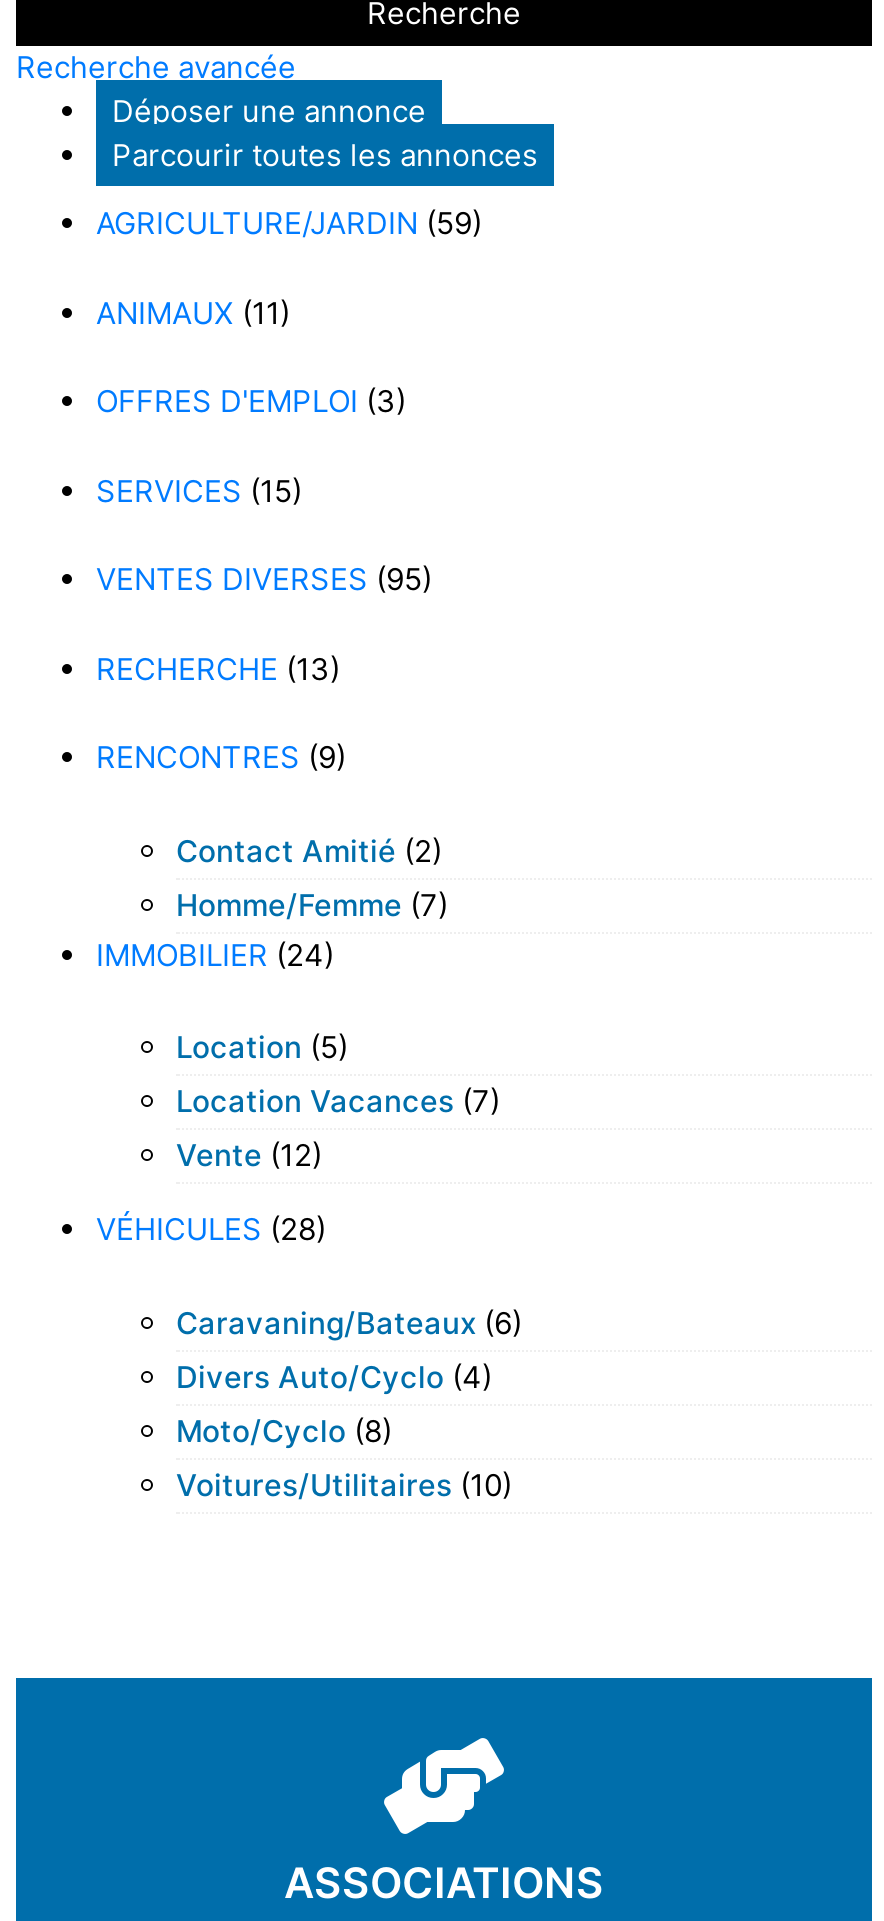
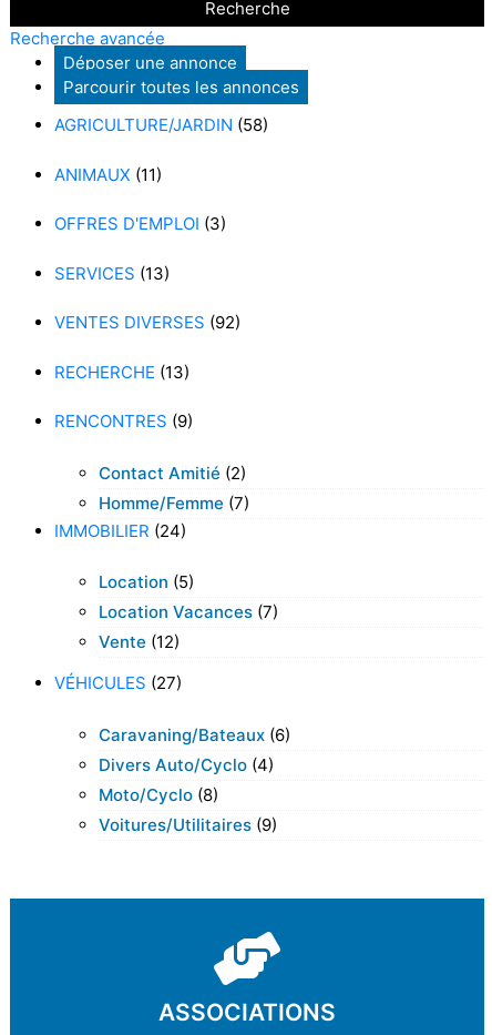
[96,204,482,242] AGRICULTURE/JARDIN (59) -> [54,114,268,135] AGRICULTURE/JARDIN (58)
[96,471,302,509] SERVICES (15) -> [54,262,170,283] SERVICES (13)
[96,560,432,598] VENTES DIVERSES (95) -> [54,312,240,333] VENTES DIVERSES (92)
[96,1210,326,1248] VÉHICULES (28) -> [54,672,182,693] VÉHICULES (27)
[176,1465,512,1503] Voitures/utilitaires (10) -> [99,814,277,835] Voitures/utilitaires (9)

